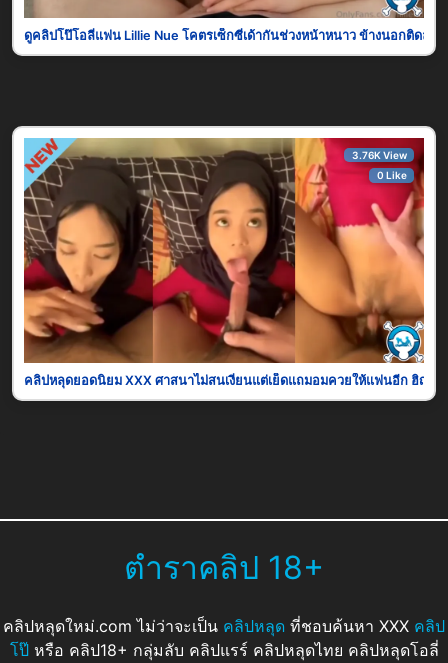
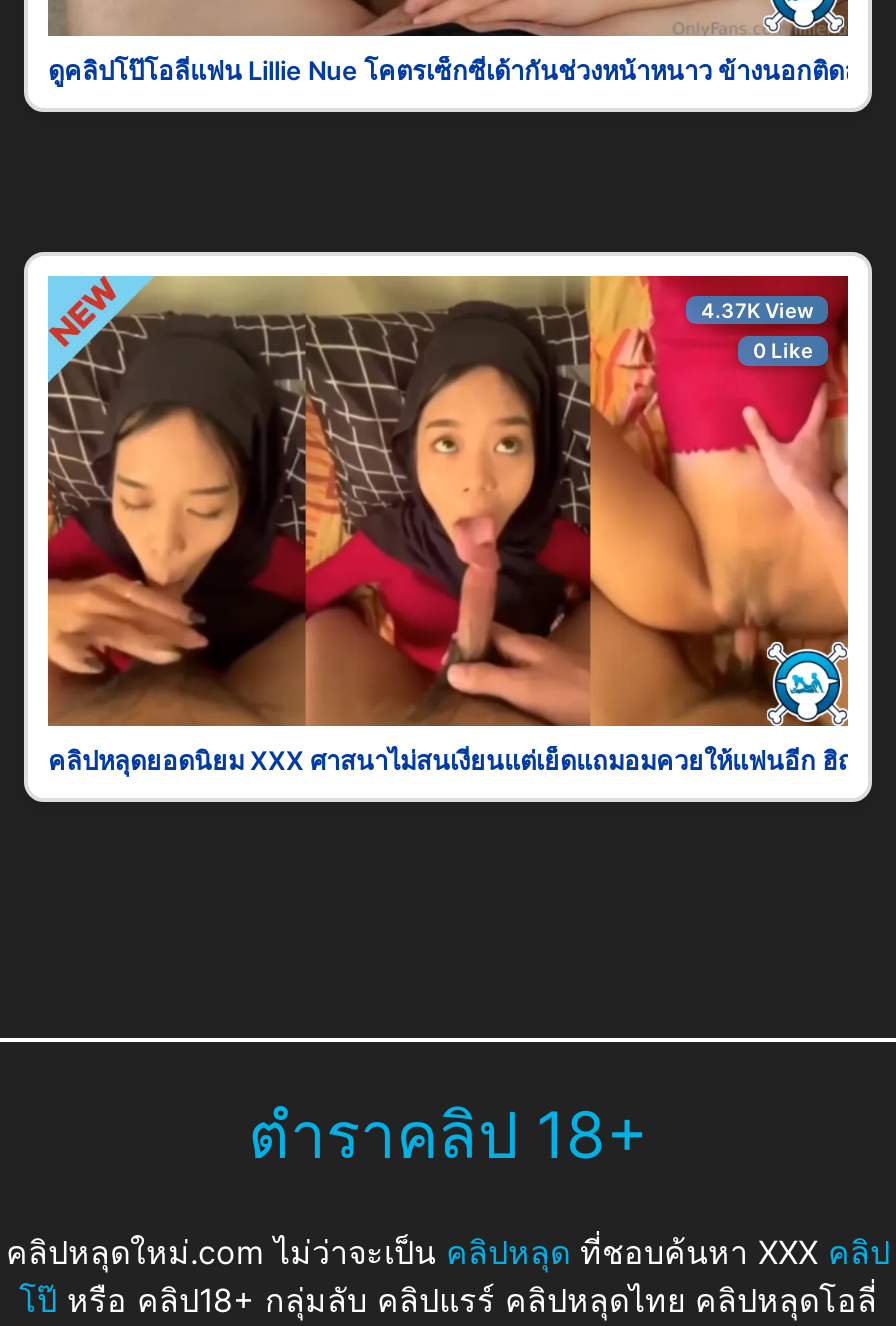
[351,149,406,161] 3.76K View -> [701,298,813,322] 4.37K View

